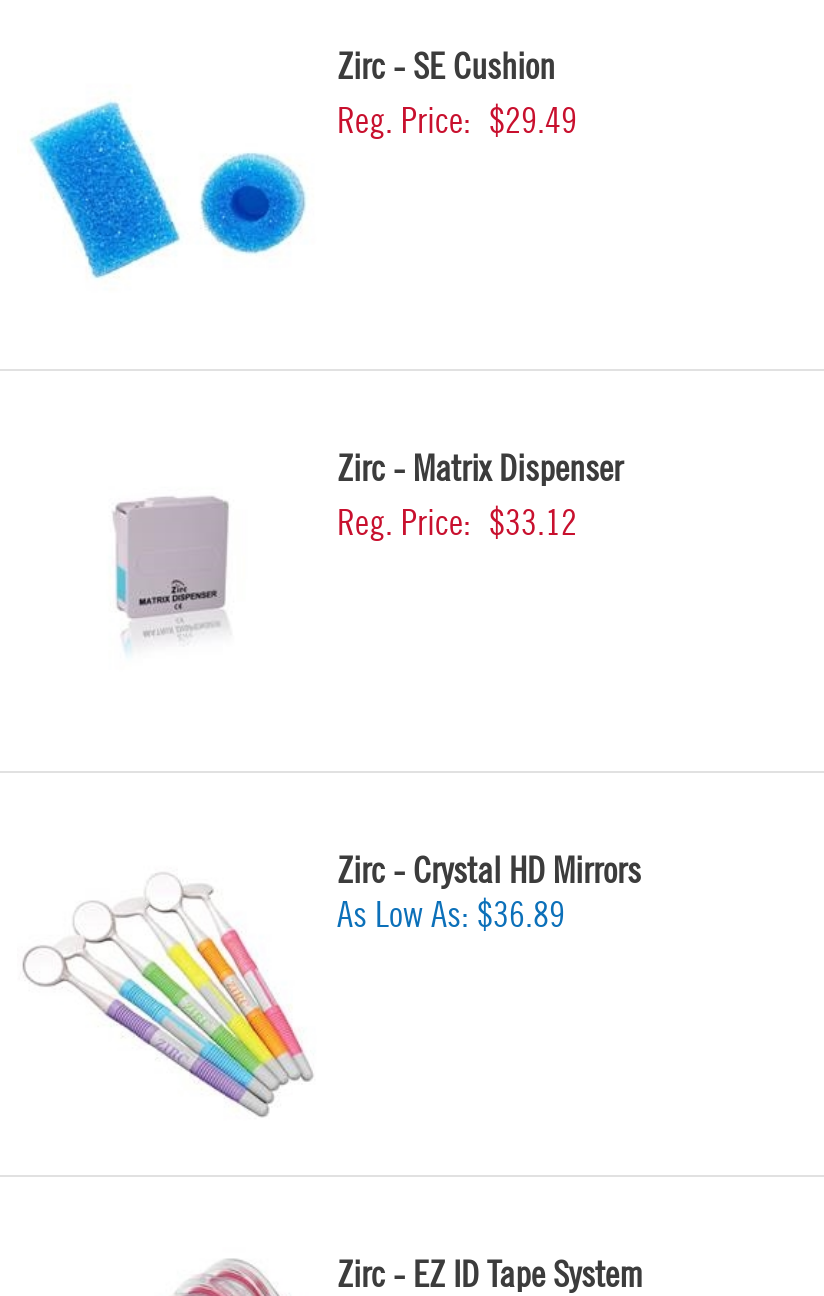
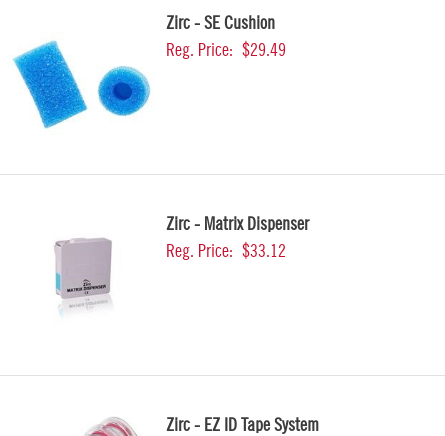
[21,853,641,1117] [image] | Zirc - Crystal HD Mirrors | As Low As: $36.89 -> none

